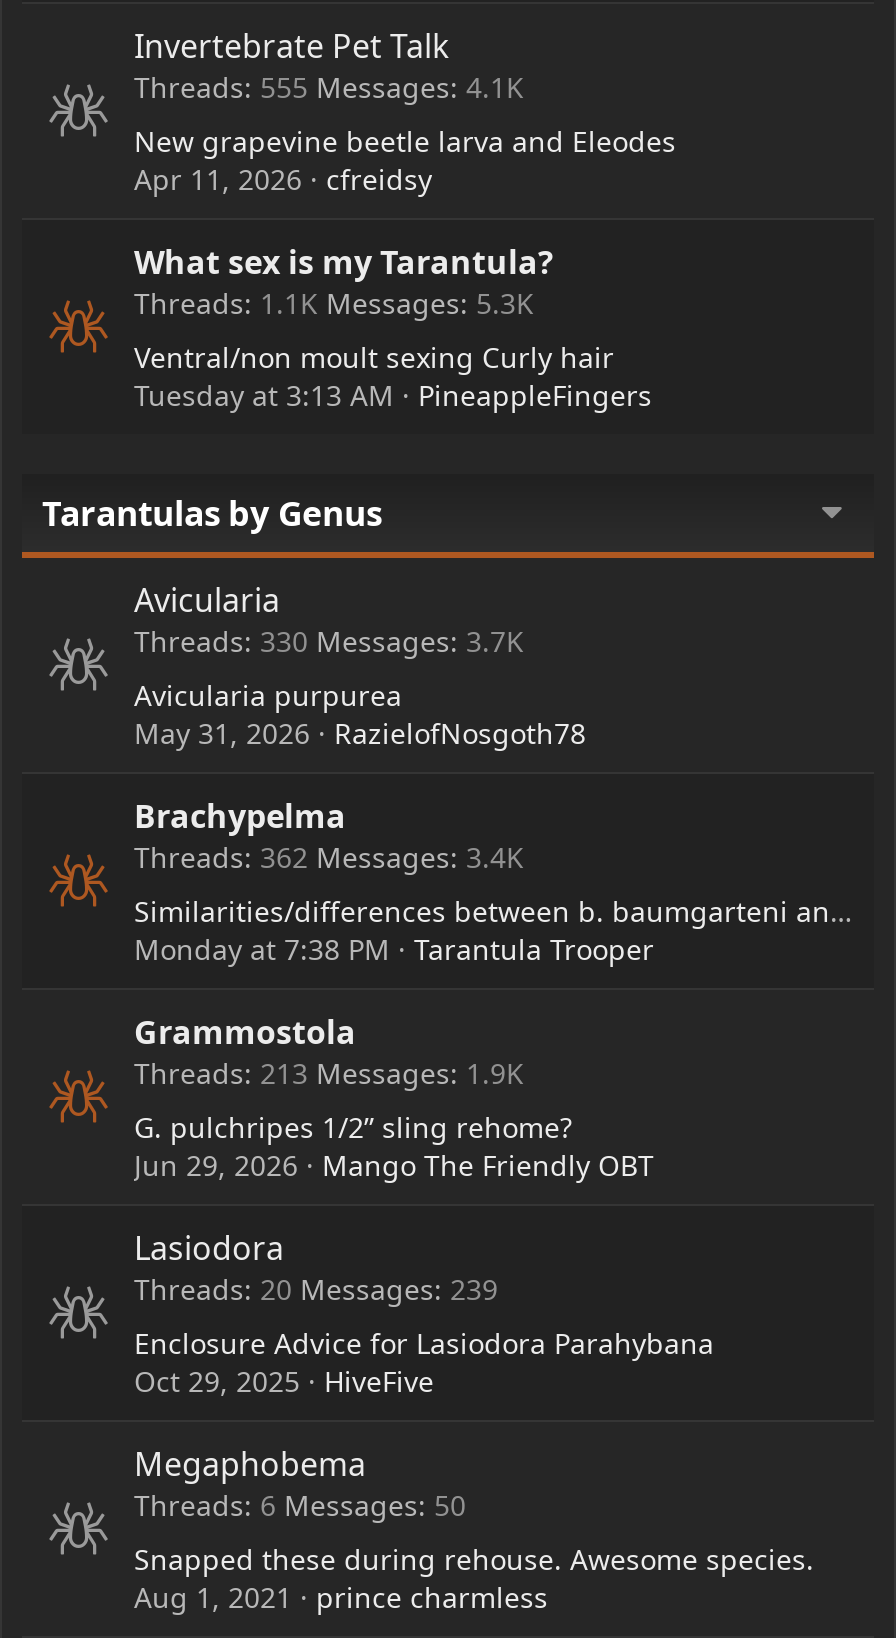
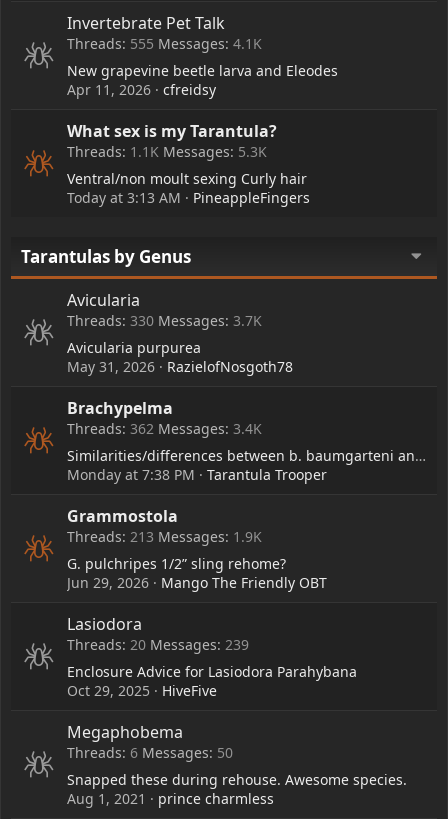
[134,375,652,413] Tuesday at 3:13 AM PineappleFingers -> [67,187,310,206] Today at 3:13 AM PineappleFingers

